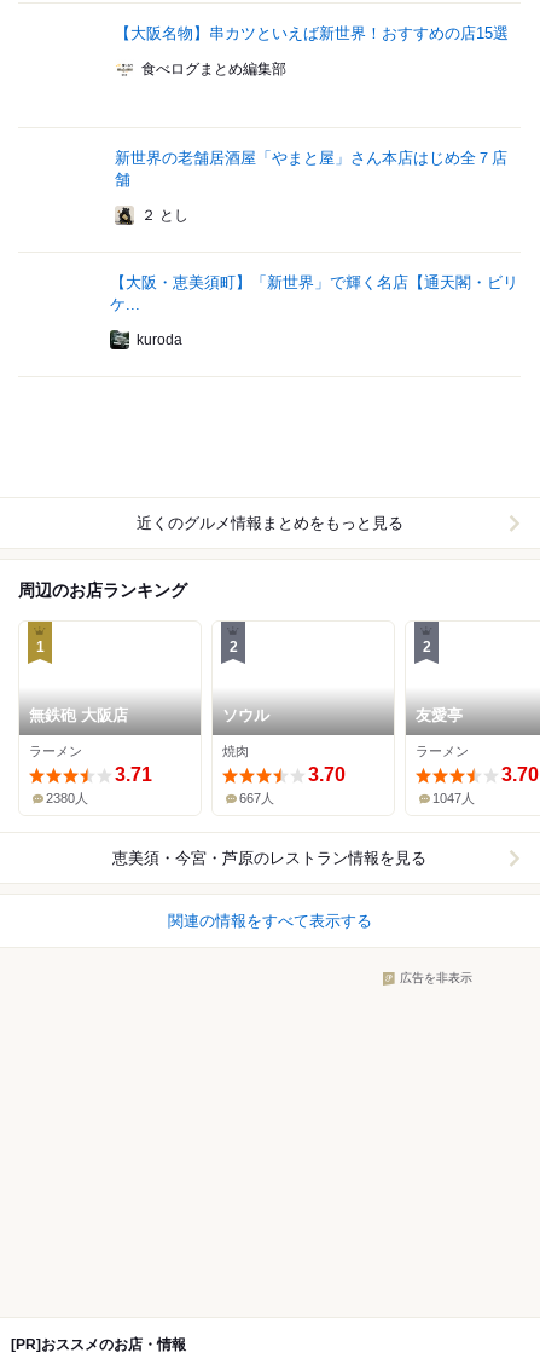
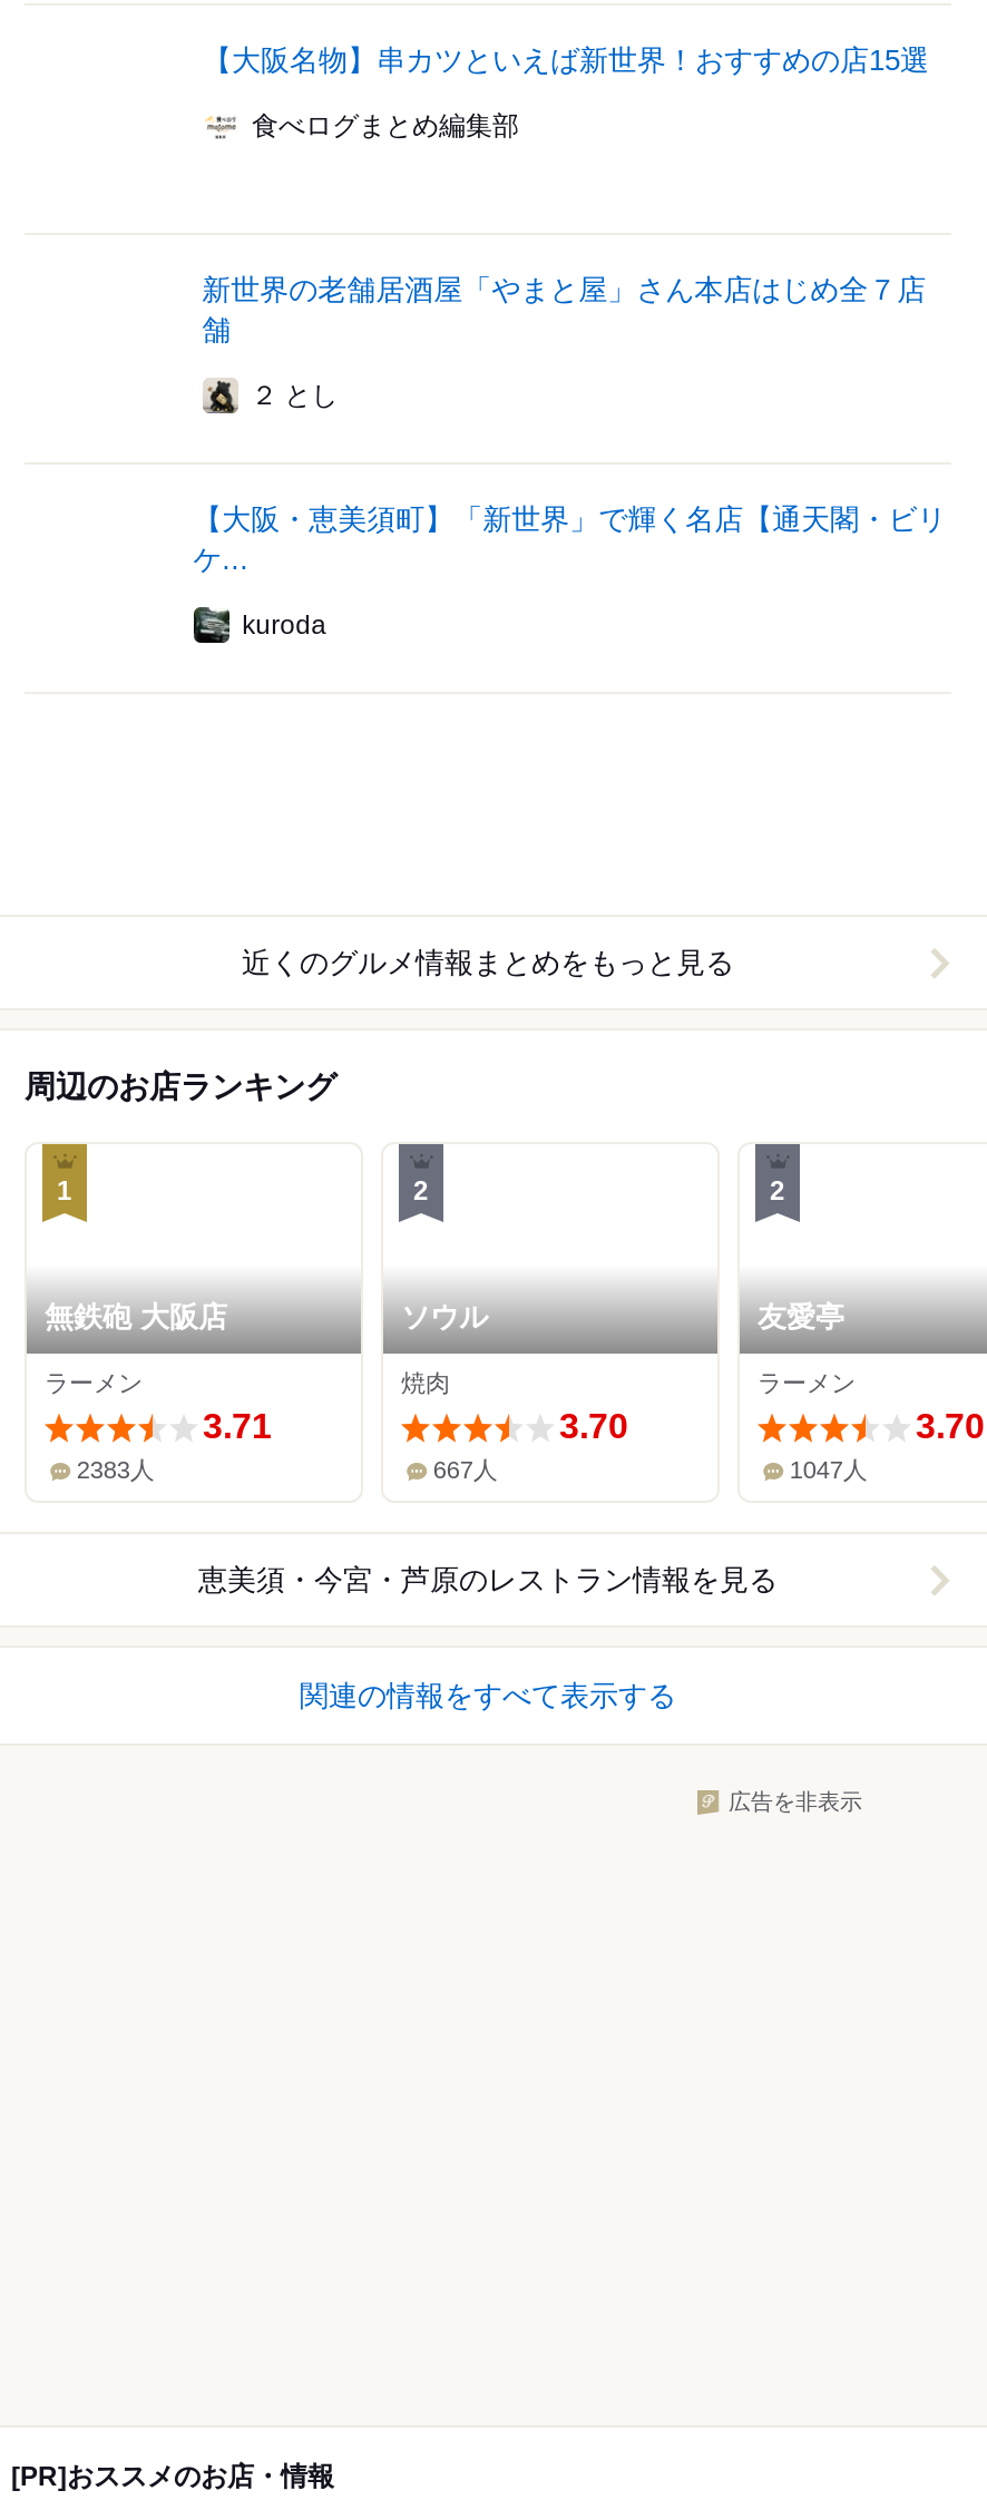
[46,791,89,806] 2380人 -> [77,1457,155,1483] 2383人

